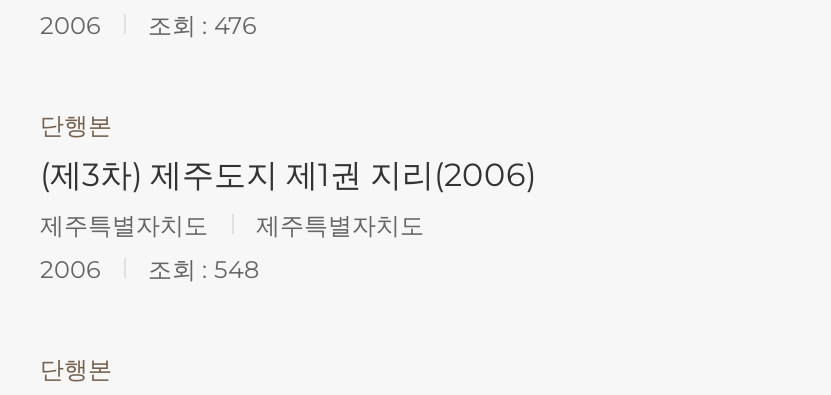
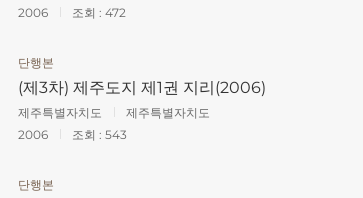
[40,10,256,40] 2006 조회 : 476 -> [18,5,126,20] 2006 조회 : 472
[40,254,260,284] 2006 조회 : 548 -> [18,127,127,142] 2006 조회 : 543

